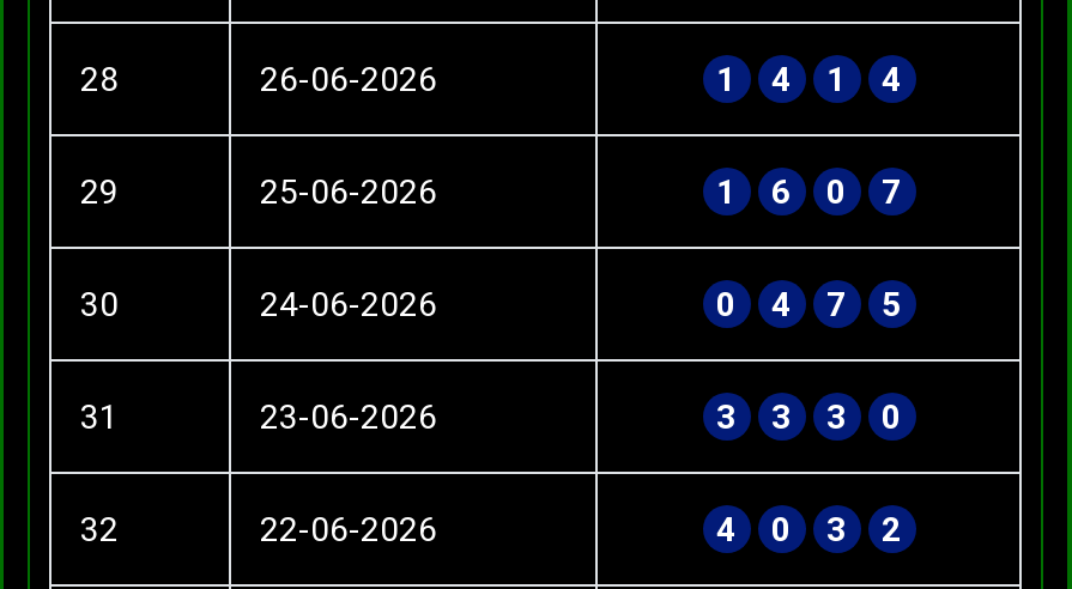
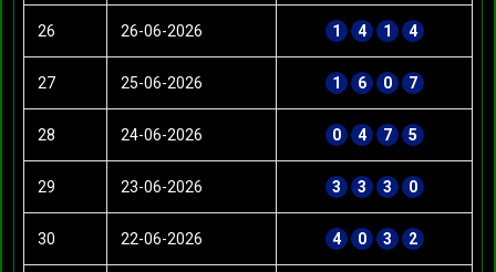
[80,59,119,97] 28 -> [38,22,55,39] 26
[80,171,119,210] 29 -> [38,74,55,91] 27
[80,284,119,322] 30 -> [38,125,55,143] 28
[80,396,119,435] 31 -> [38,177,55,195] 29
[80,509,119,547] 32 -> [38,229,55,247] 30

